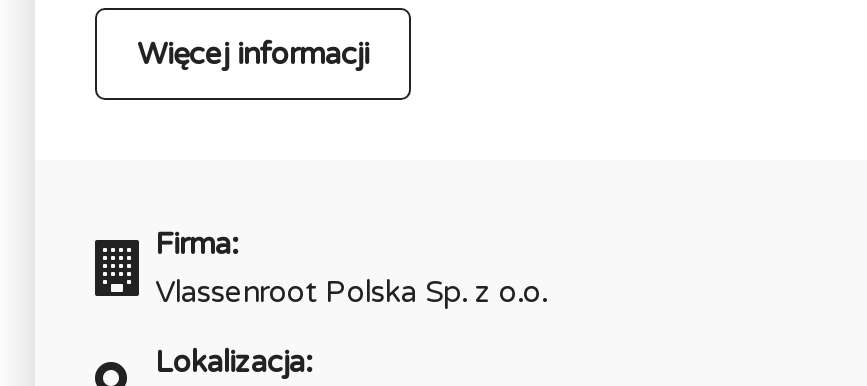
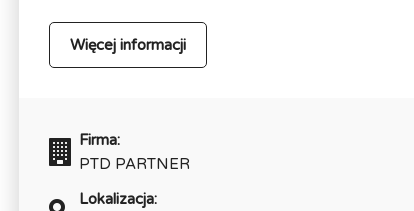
[155,274,547,310] Vlassenroot Polska Sp. z o.o. -> [79,155,190,173] PTD PARTNER

